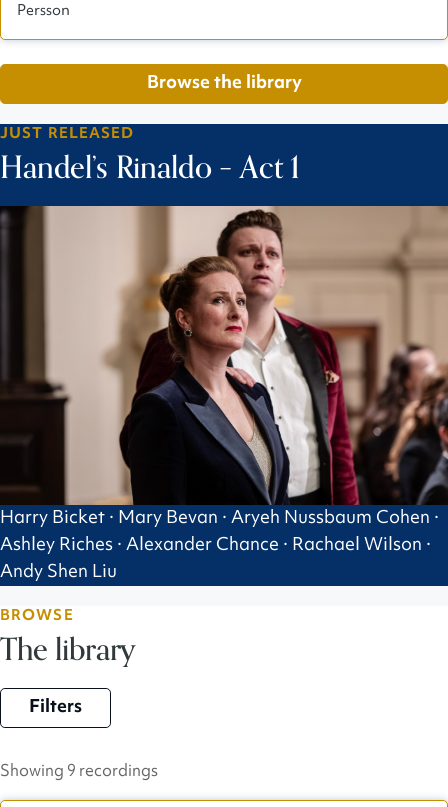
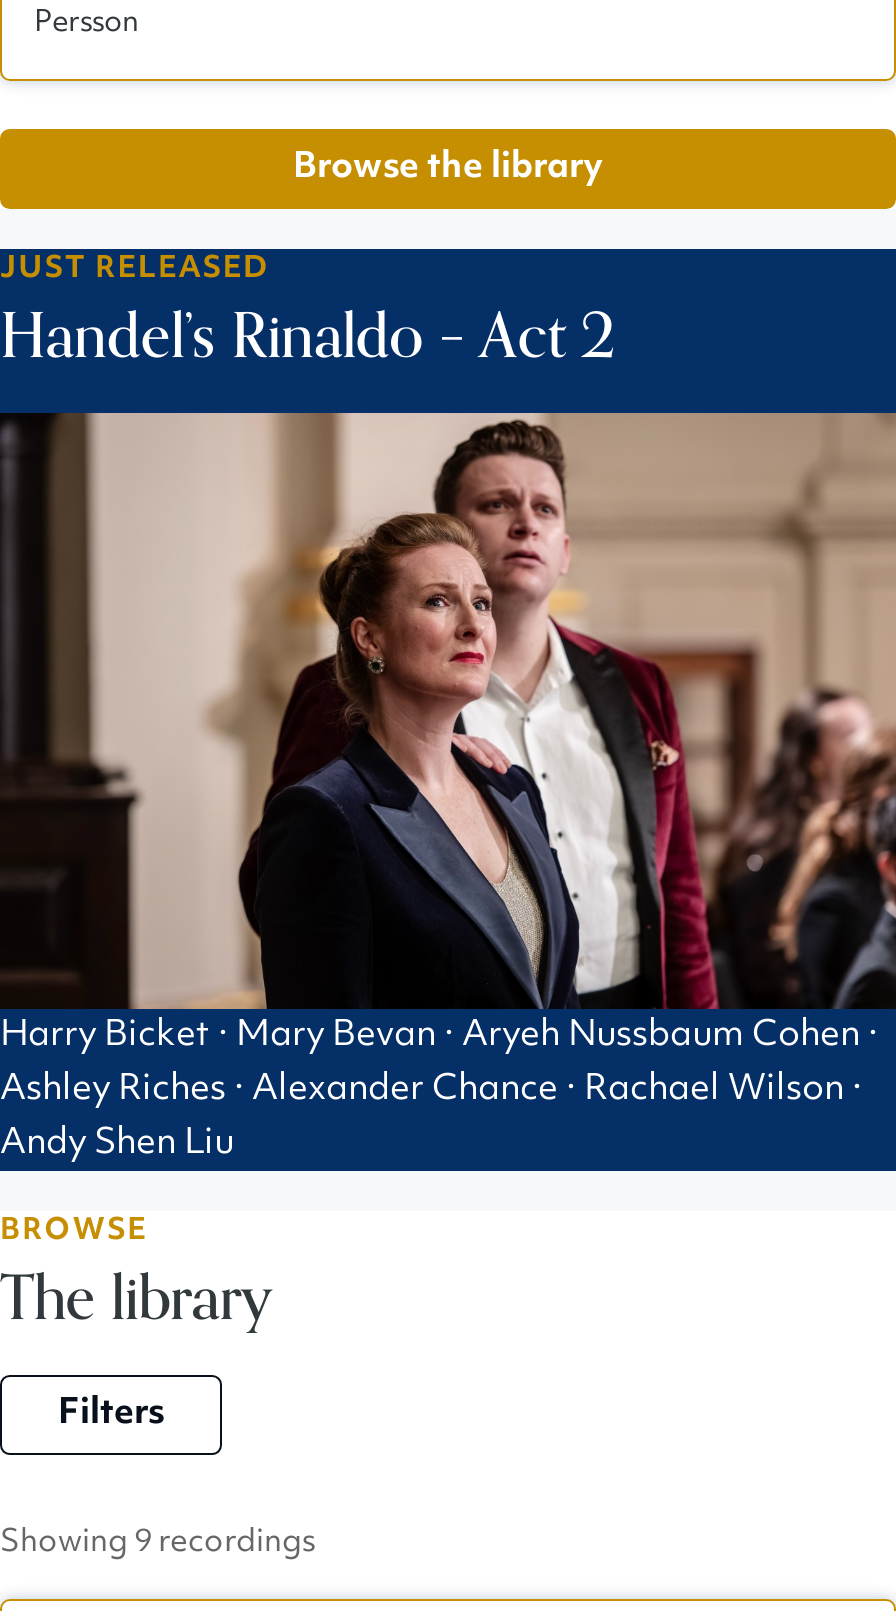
[0,143,300,193] Handel’s Rinaldo – Act 1 -> [0,287,615,387] Handel’s Rinaldo – Act 2

